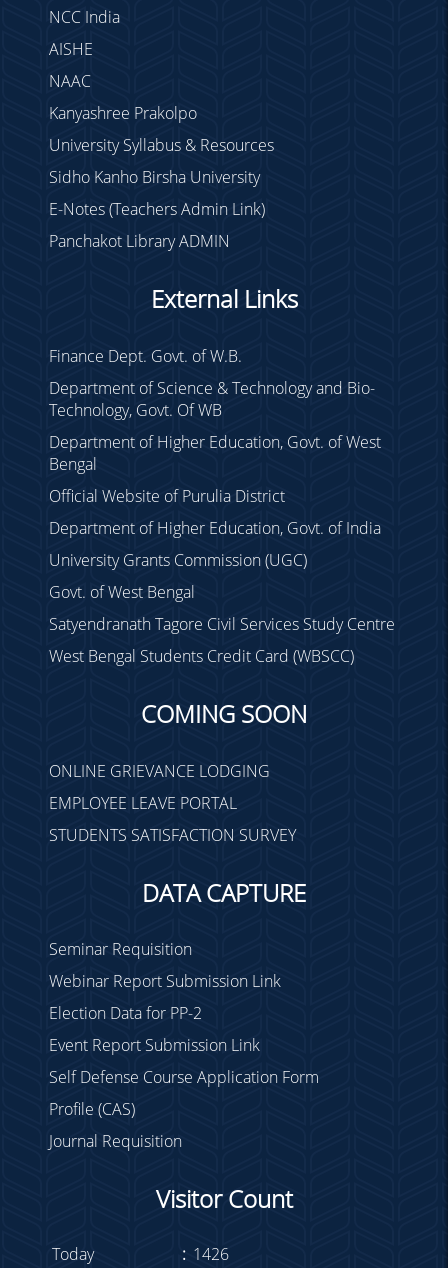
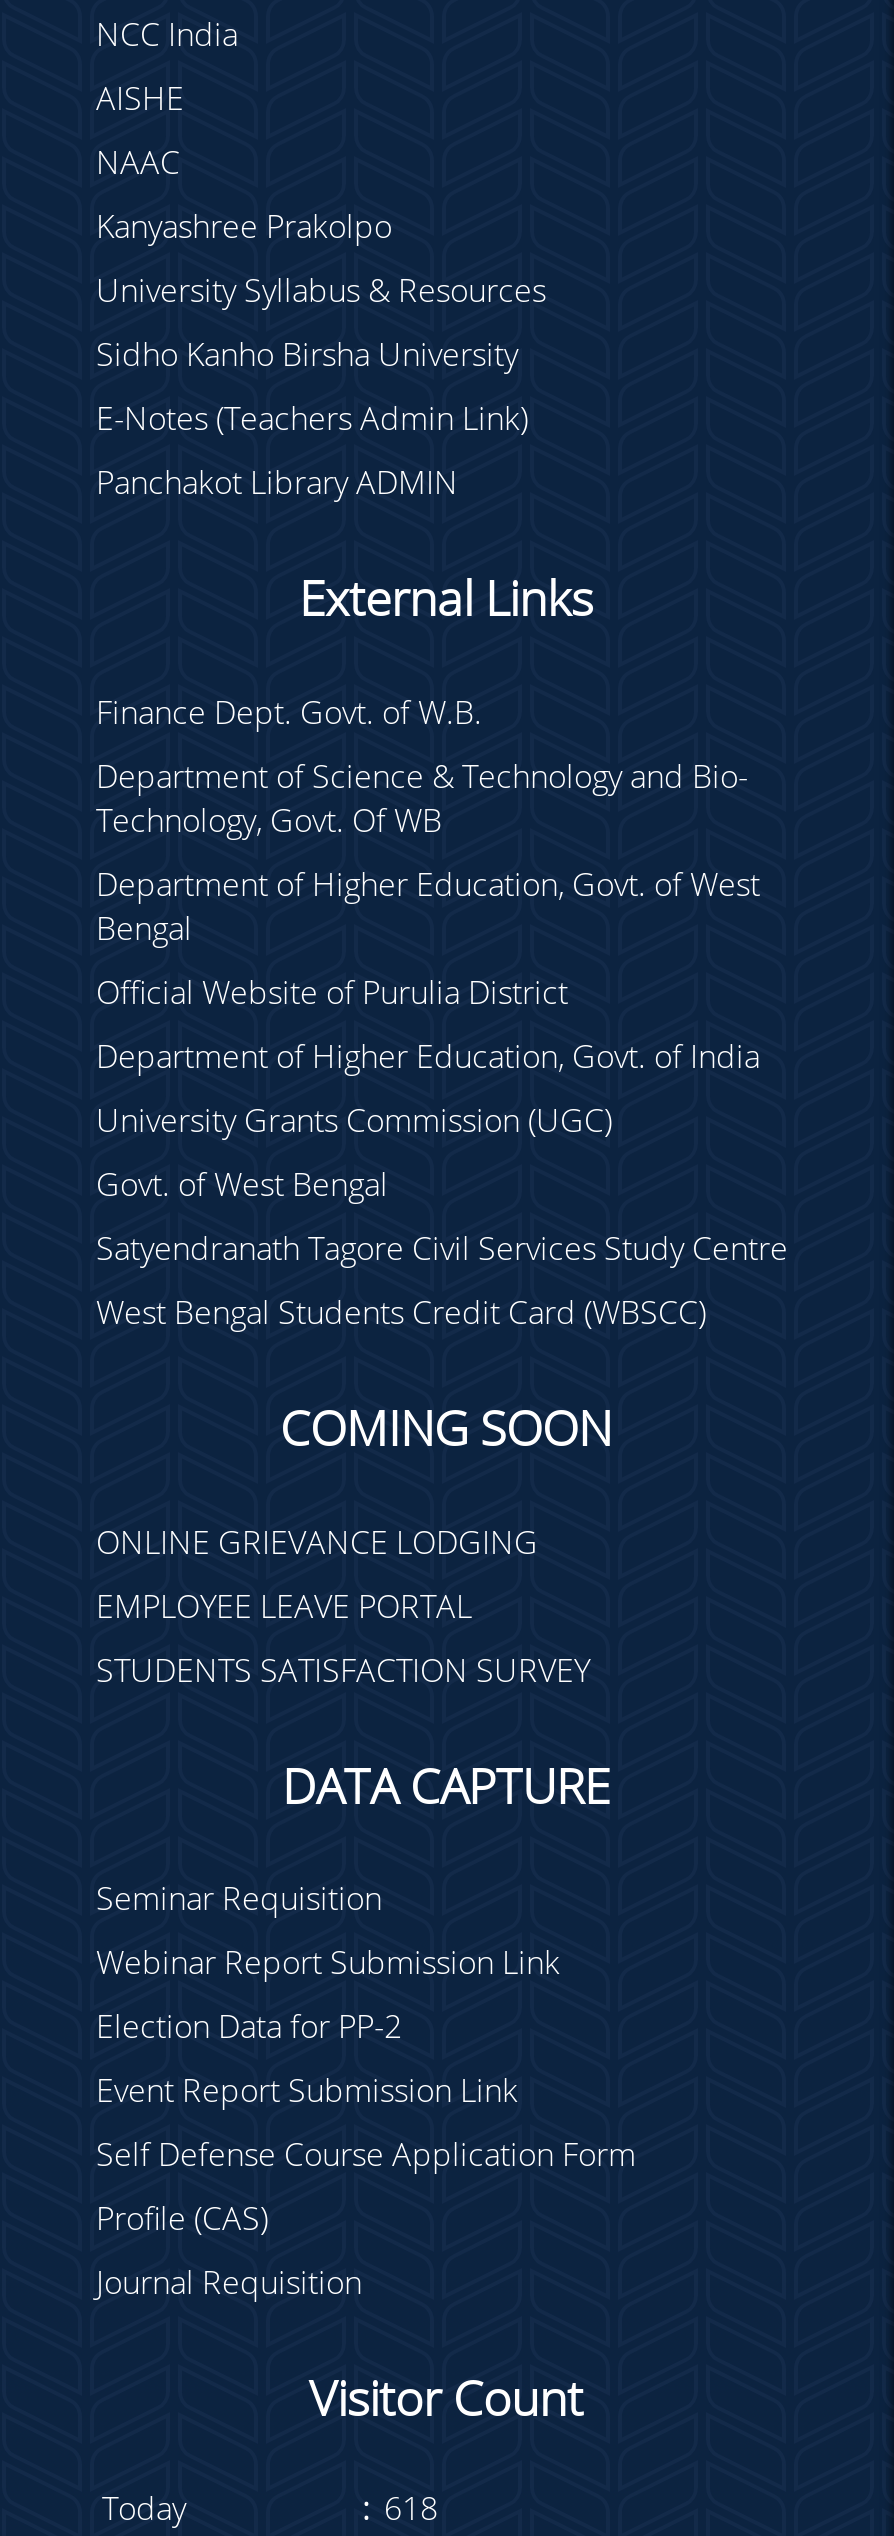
[182,1243,229,1265] : 1426 -> [362,2486,438,2530] : 618

